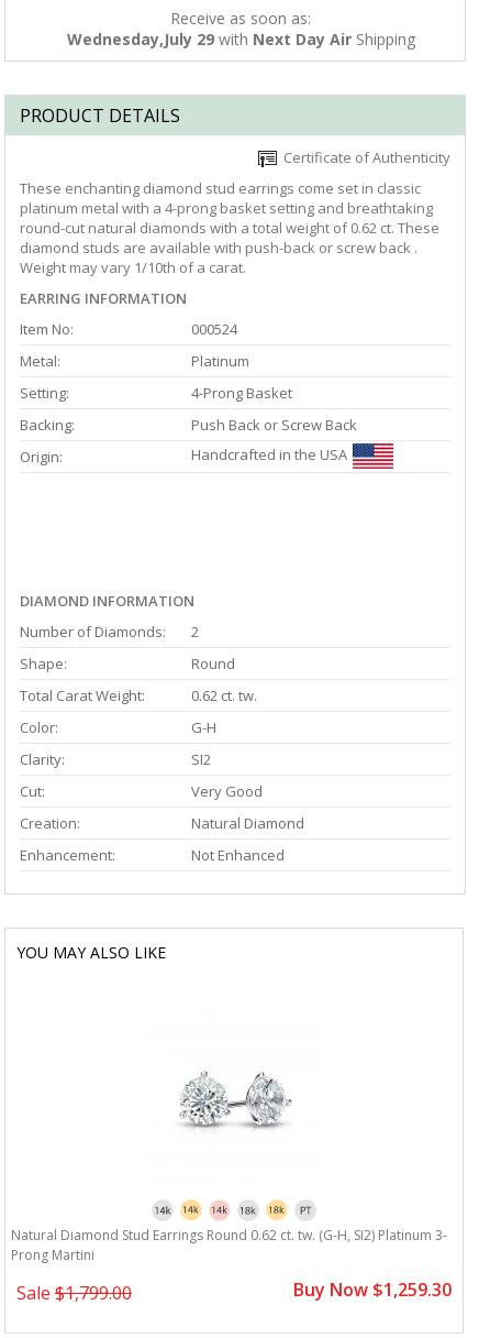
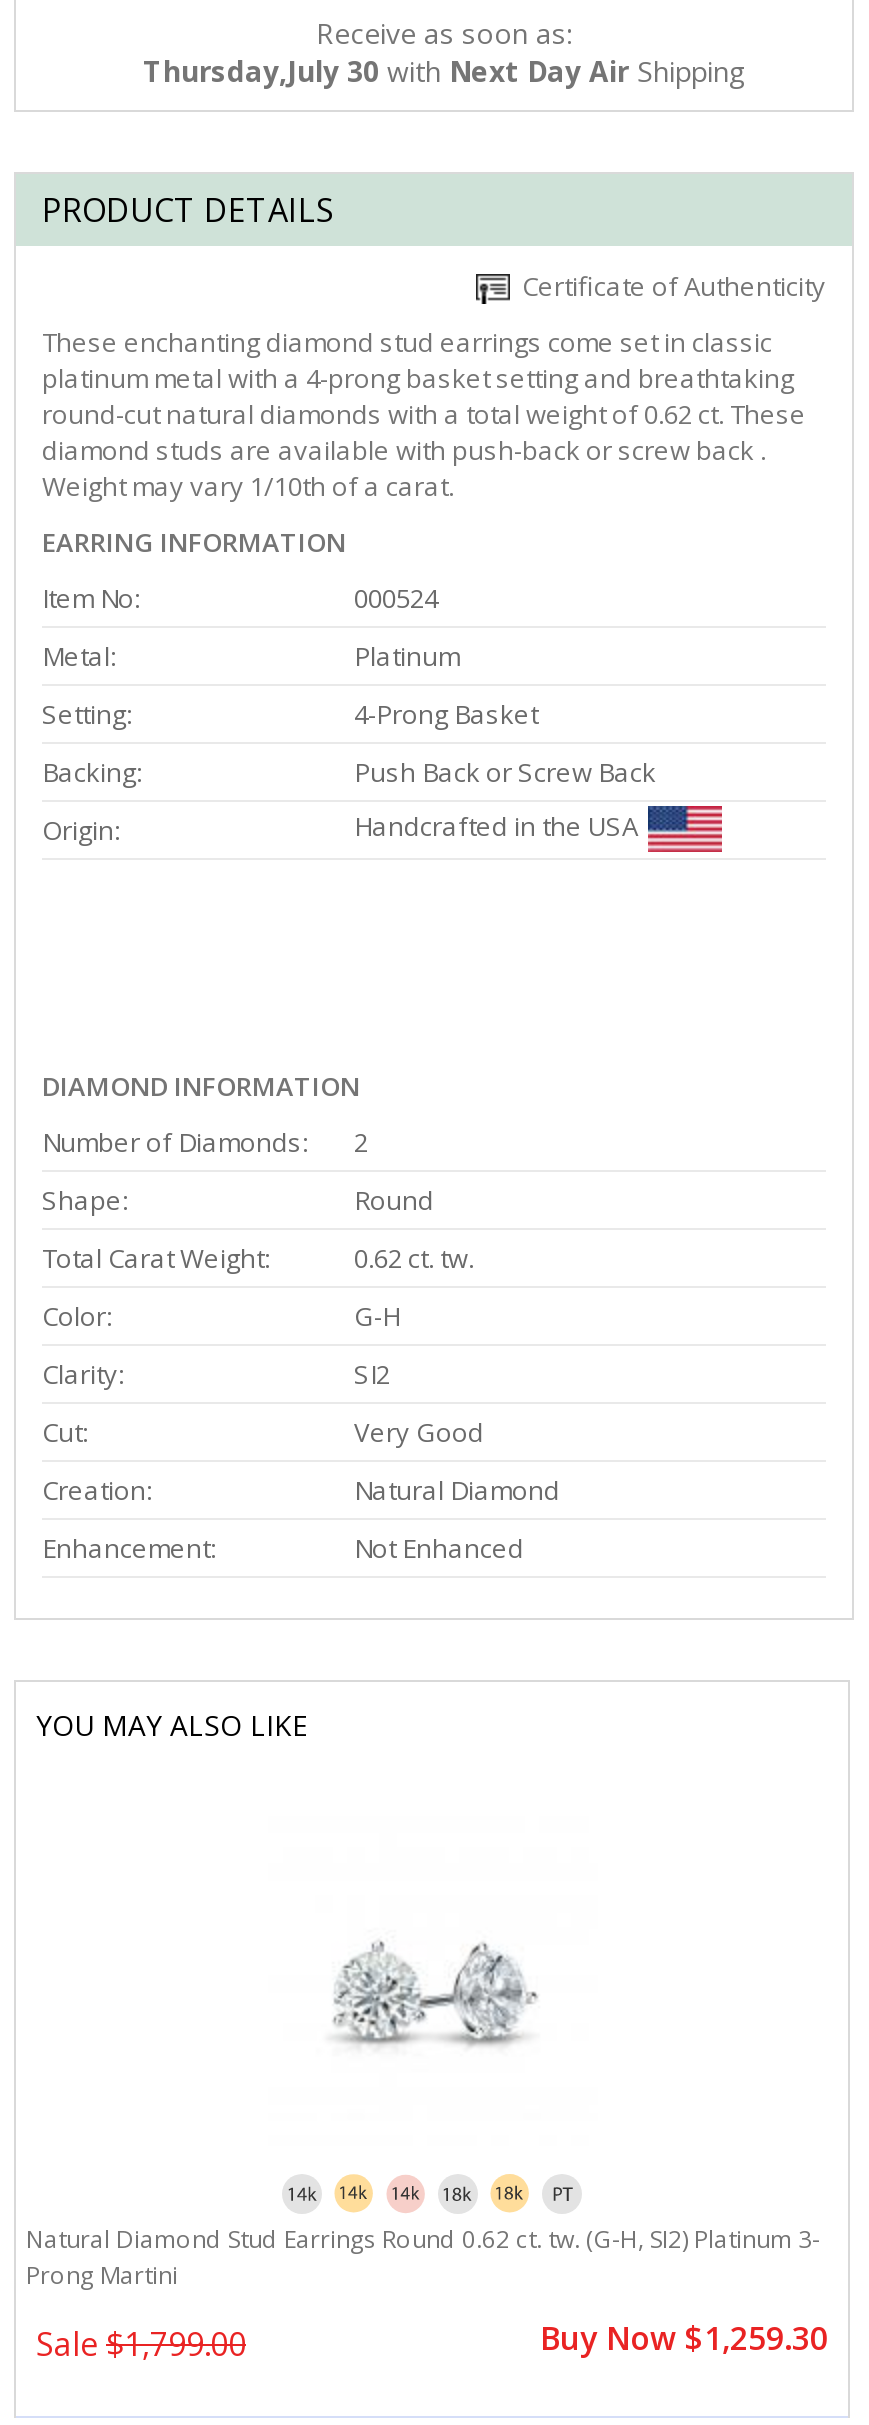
[66,29,415,50] Wednesday,July 29 with Next Day Air Shipping -> [143,52,745,90] Thursday,July 30 with Next Day Air Shipping

